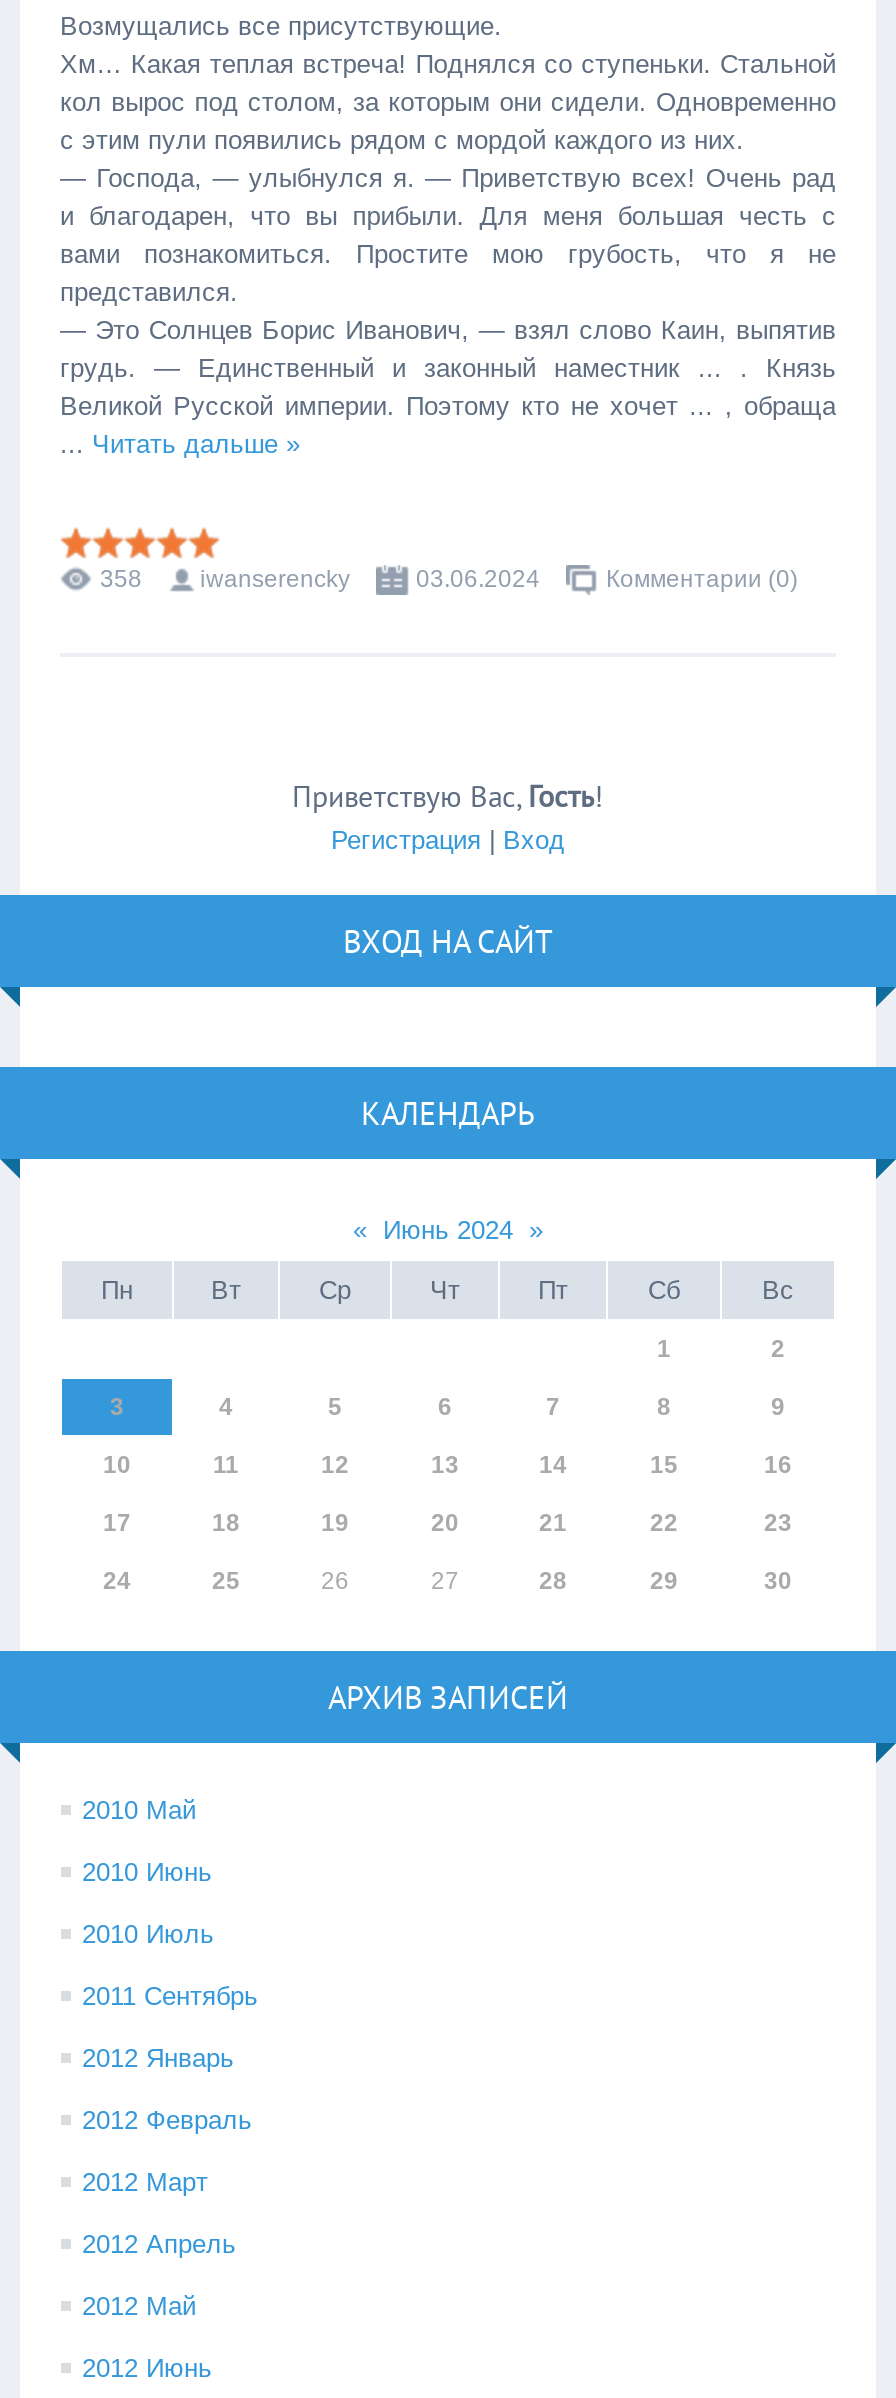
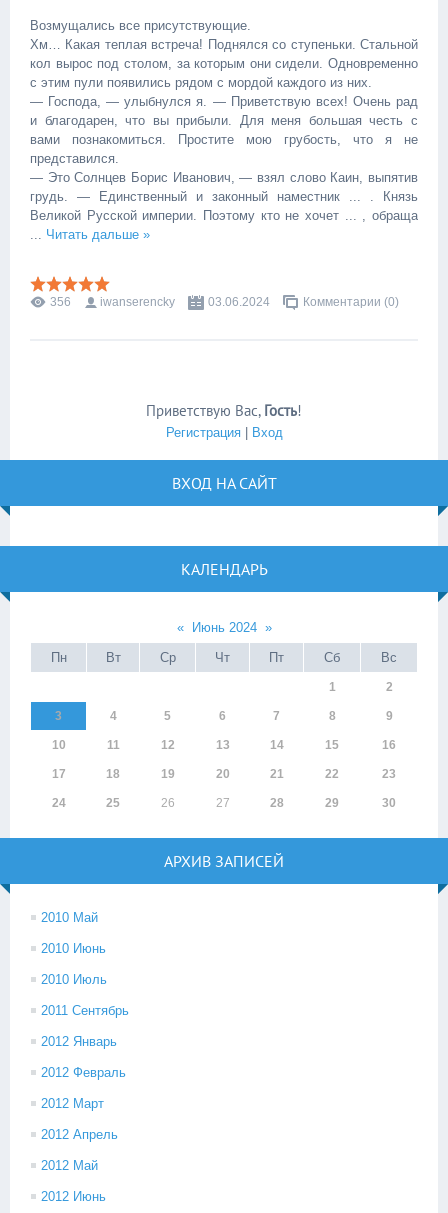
[100,565,142,593] 358 -> [50,295,71,309] 356

